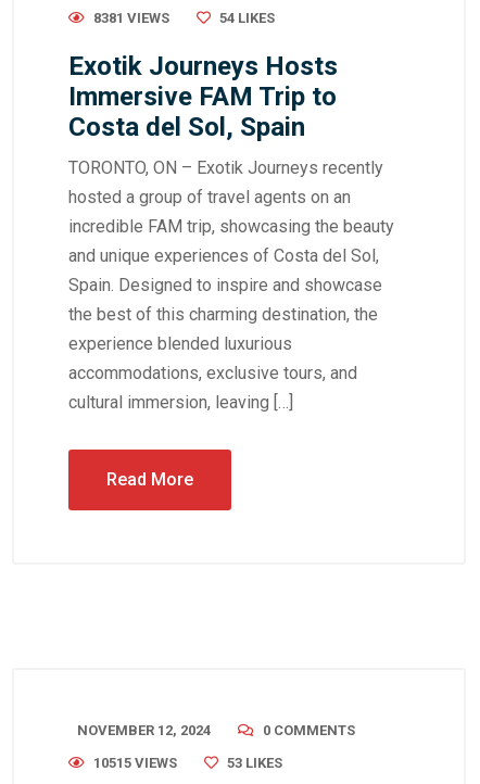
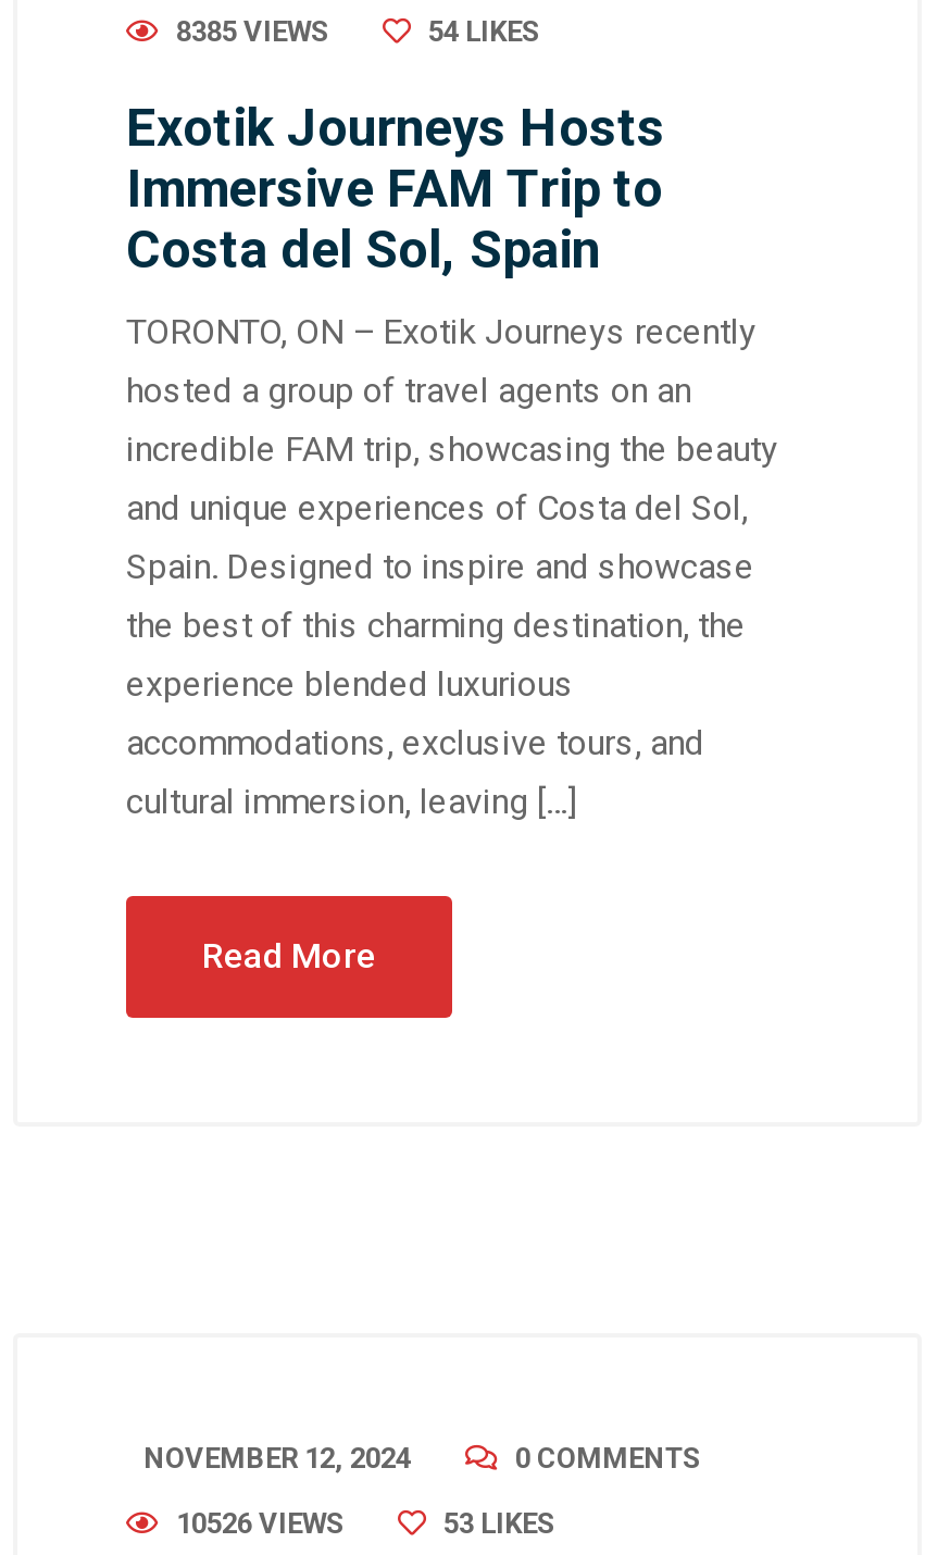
[93,10,169,26] 8381 VIEWS -> [176,15,328,48] 8385 VIEWS
[93,755,177,771] 10515 VIEWS -> [176,1507,343,1540] 10526 VIEWS

